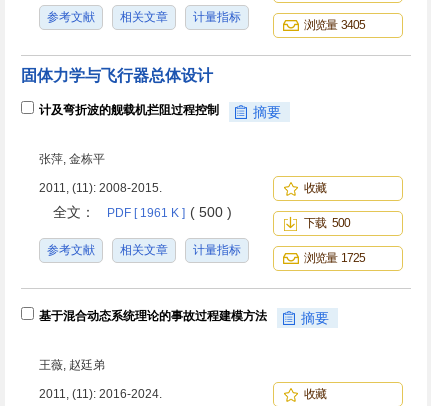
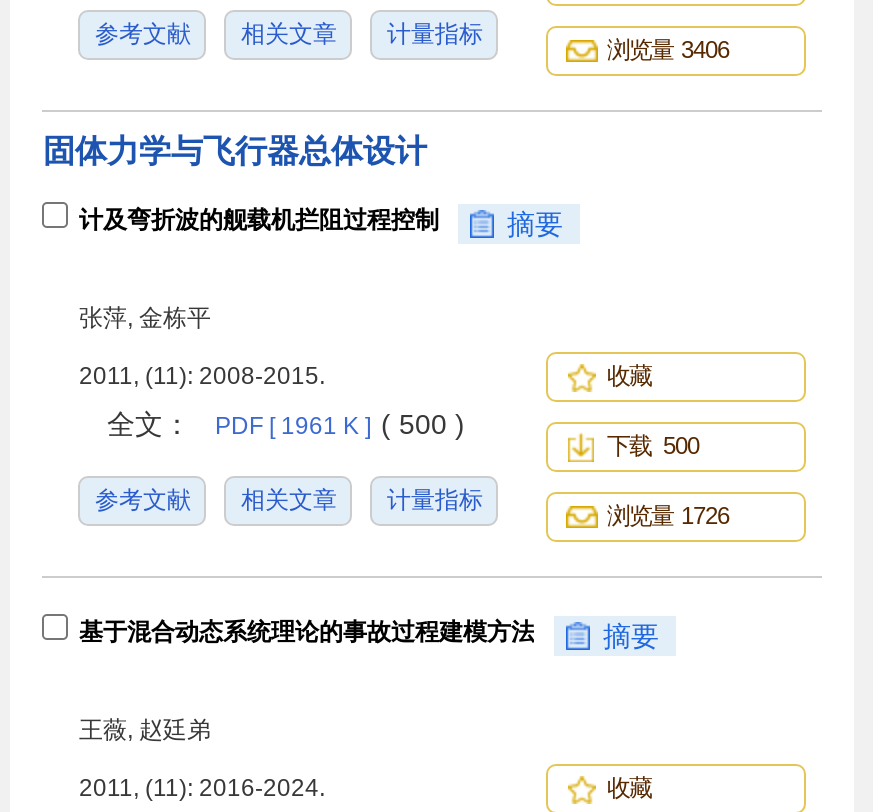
[303,18,364,32] 浏览量 3405 -> [607,36,729,64] 浏览量 3406
[303,251,364,265] 浏览量 1725 -> [607,502,729,530] 浏览量 1726

